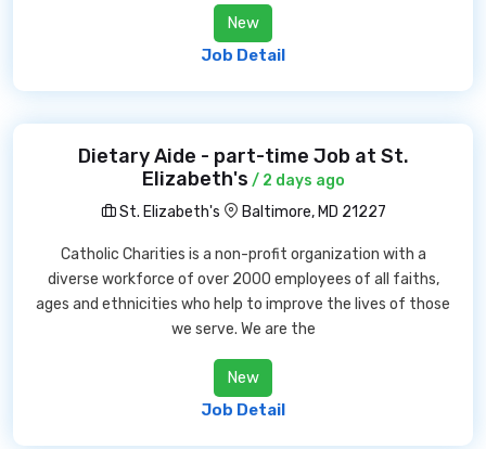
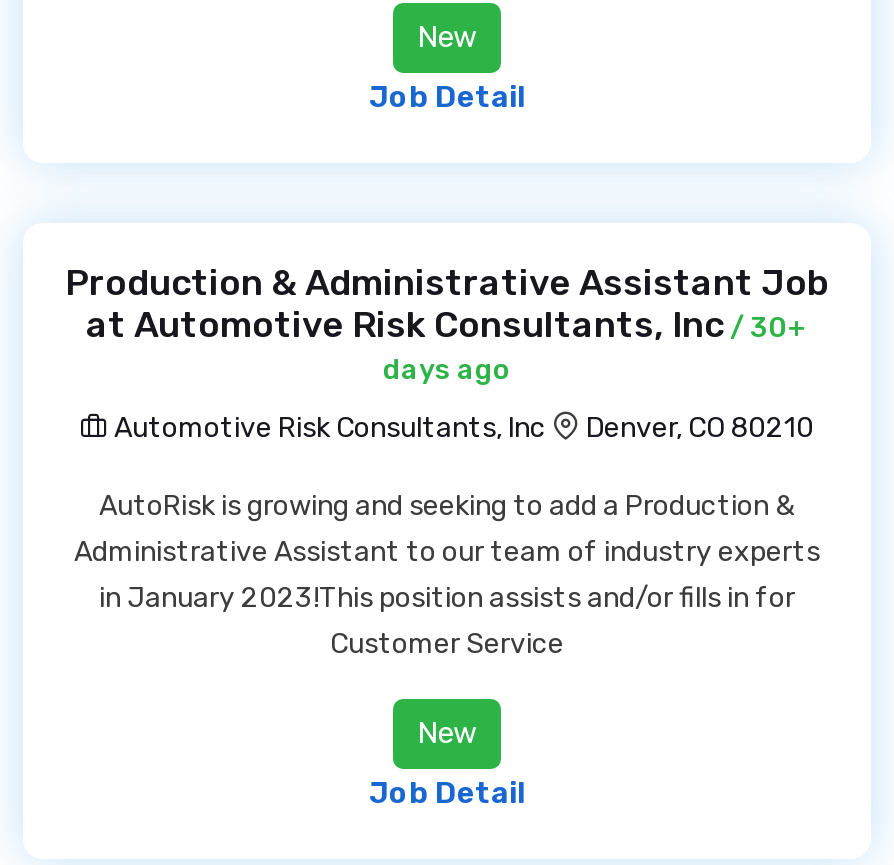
[78,144,408,191] Dietary Aide - part-time Job at St. | Elizabeth's / 2 days ago -> [65,261,829,387] Production & Administrative Assistant Job | at Automotive Risk Consultants, Inc / 30+ | days ago
[116,203,386,221] St. Elizabeth's | Baltimore, MD 21227 -> [108,411,814,445] Automotive Risk Consultants, Inc | Denver, CO 80210
[36,245,450,338] Catholic Charities is a non-profit organization with a | diverse workforce of over 2000 employees of all faiths, | ages and ethnicities who help to improve the lives of those | we serve. We are the -> [74,489,820,661] AutoRisk is growing and seeking to add a Production & | Administrative Assistant to our team of industry experts | in January 2023!This position assists and/or fills in for | Customer Service

